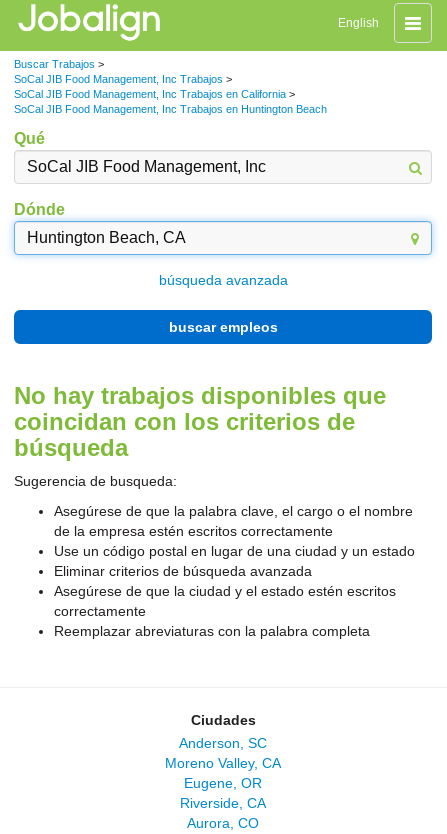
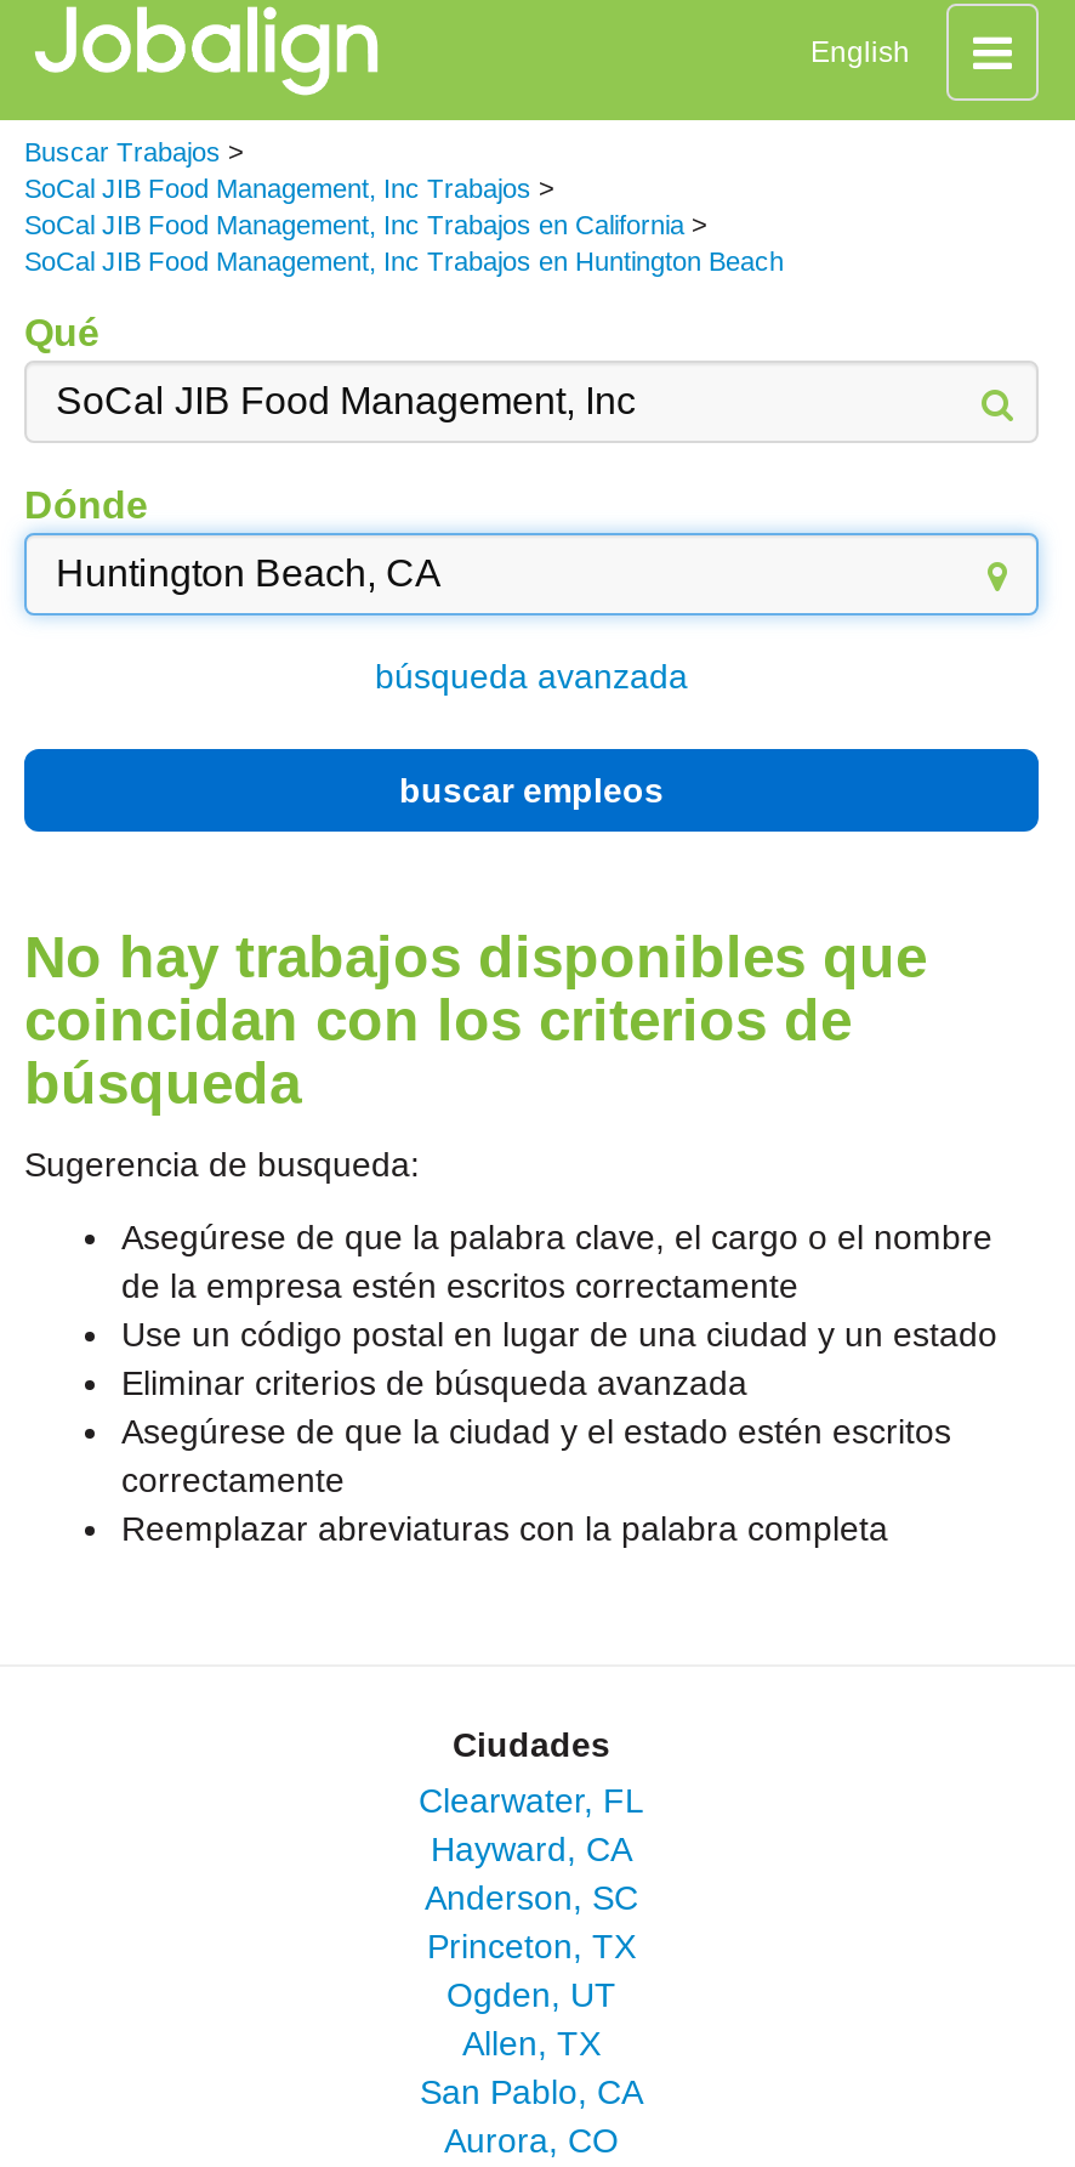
none -> [419,1781,644,1868] Clearwater, FL | Hayward, CA
[165,755,281,811] Moreno Valley, CA | Eugene, OR | Riverside, CA -> [420,1927,643,2111] Princeton, TX | Ogden, UT | Allen, TX | San Pablo, CA

